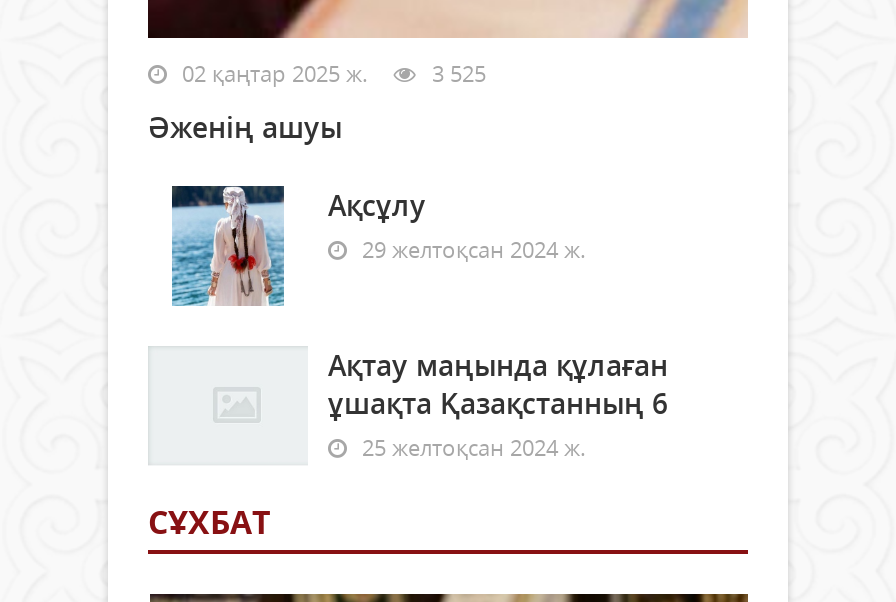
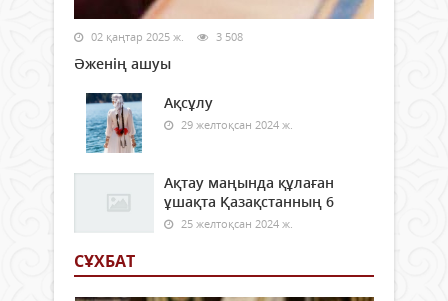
[176,57,486,87] 02 қаңтар 2025 ж. 3 525 -> [88,29,243,44] 02 қаңтар 2025 ж. 3 508

